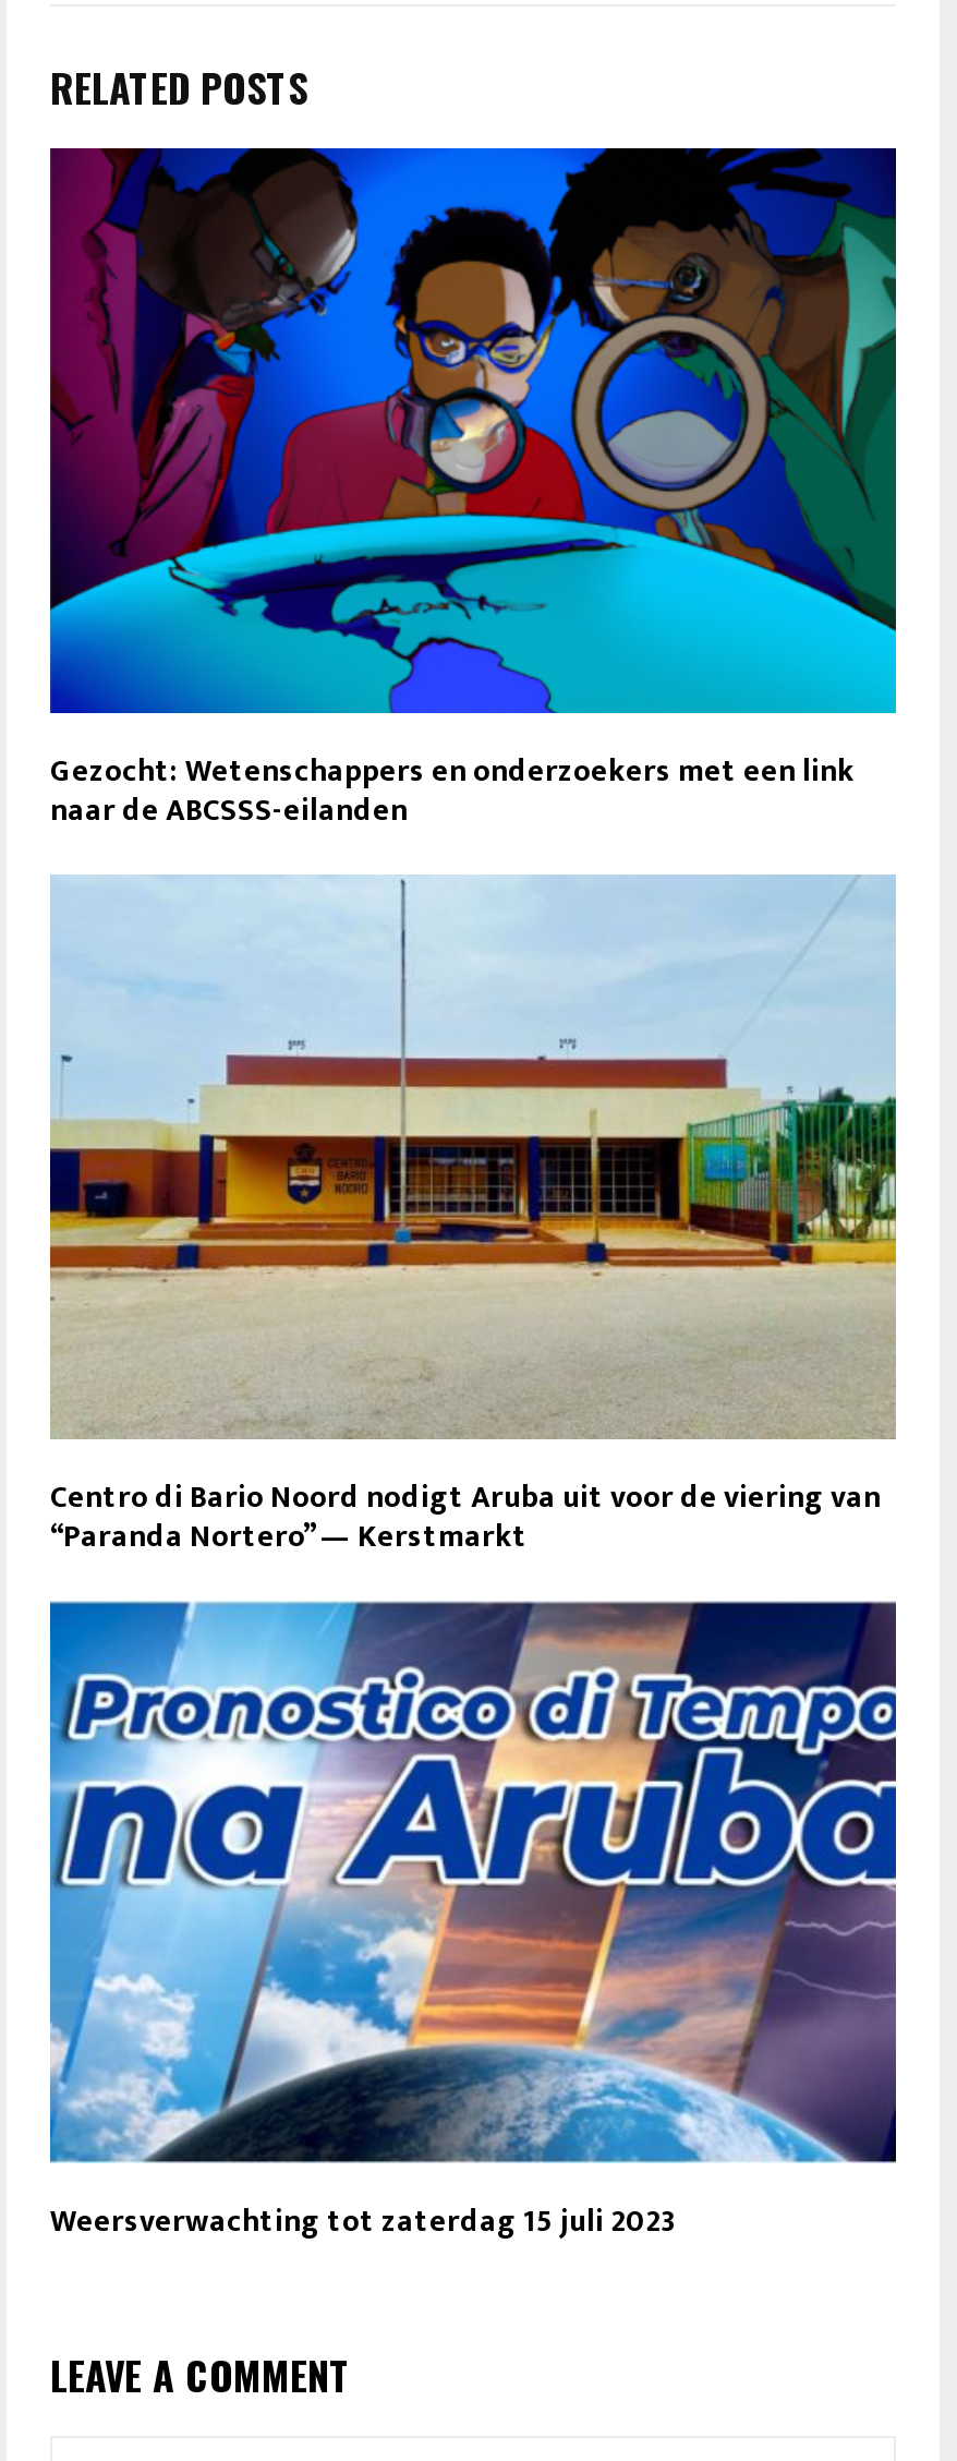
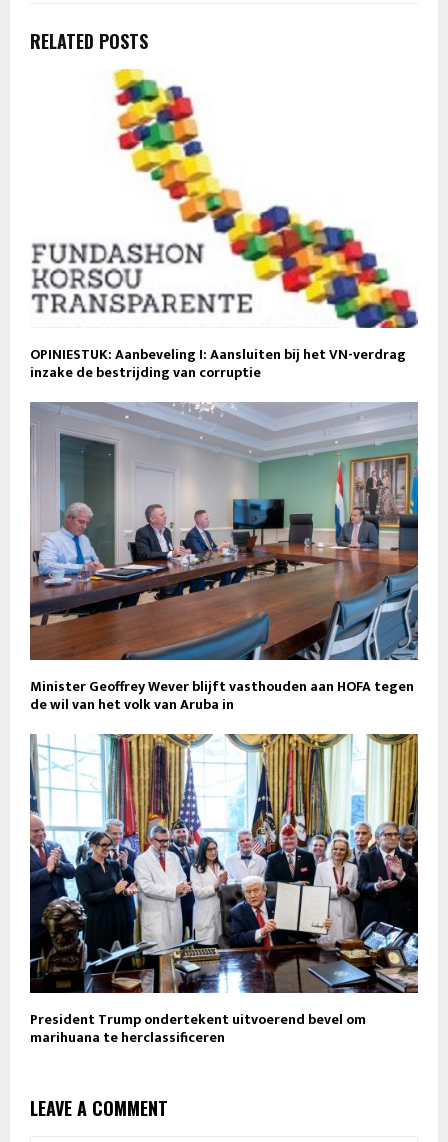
[48,145,898,835] [image] | Gezocht: Wetenschappers en onderzoekers met een link | naar de ABCSSS-eilanden -> [30,68,419,384] [image] | OPINIESTUK: Aanbeveling I: Aansluiten bij het VN-verdrag | inzake de bestrijding van corruptie
[50,876,898,1561] [image] | Centro di Bario Noord nodigt Aruba uit voor de viering van | “Paranda Nortero” — Kerstmarkt -> [30,402,419,716] [image] | Minister Geoffrey Wever blijft vasthouden aan HOFA tegen | de wil van het volk van Aruba in
[48,1600,898,2247] [image] | Weersverwachting tot zaterdag 15 juli 2023 -> [29,733,419,1049] [image] | President Trump ondertekent uitvoerend bevel om | marihuana te herclassificeren

